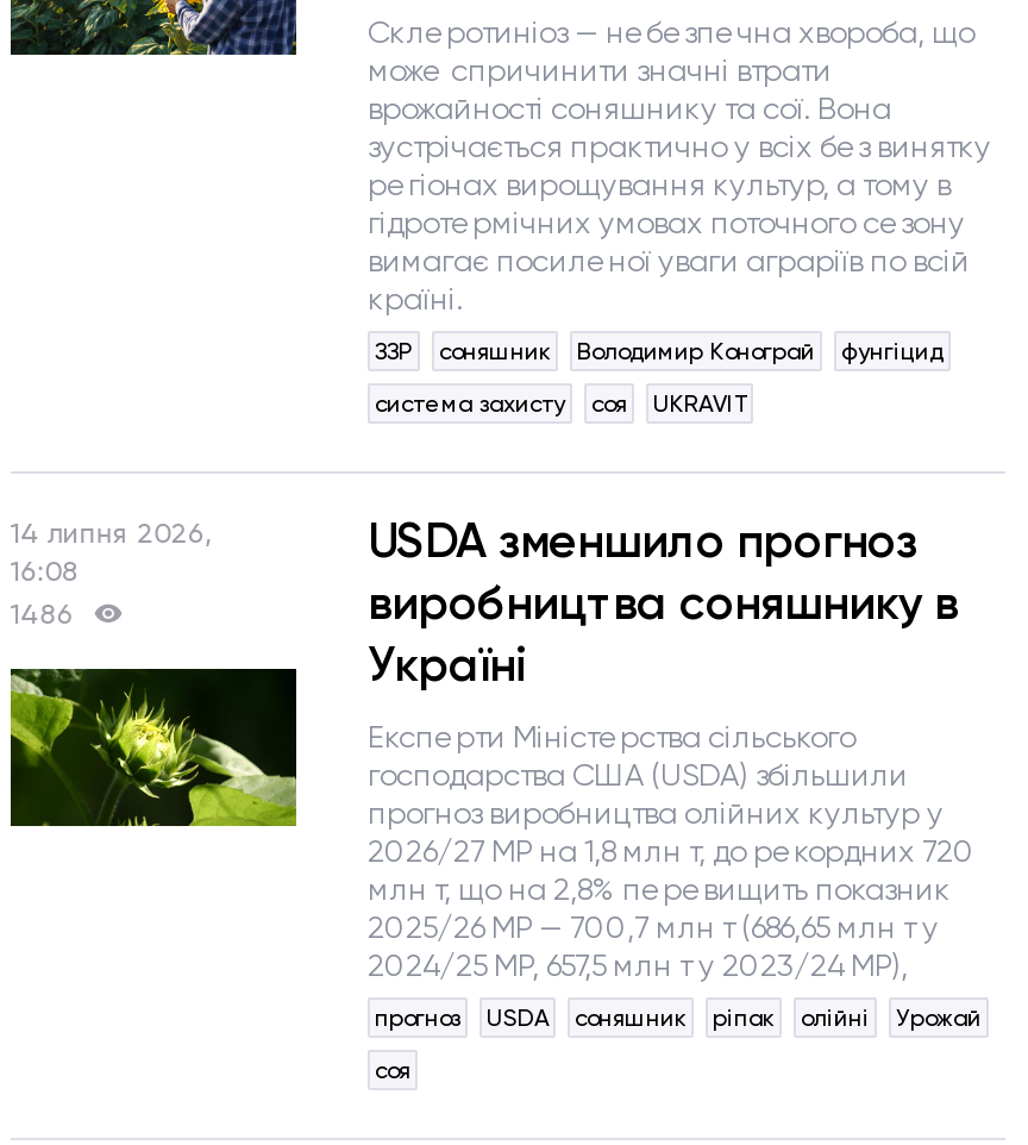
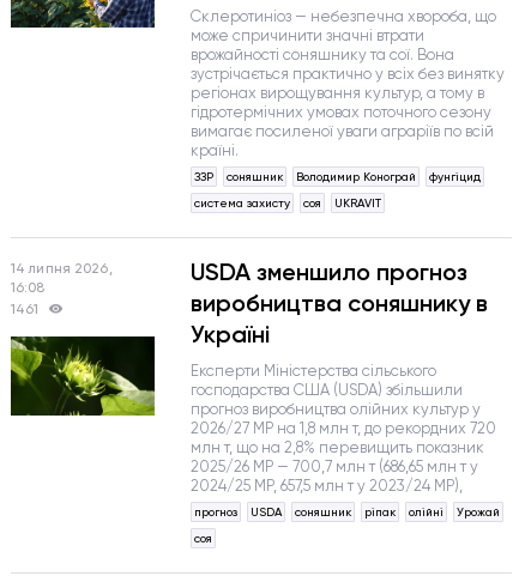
[11,598,74,631] 1486 -> [11,301,39,317] 1461

